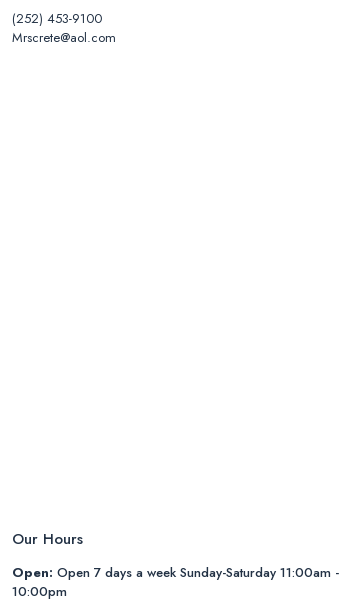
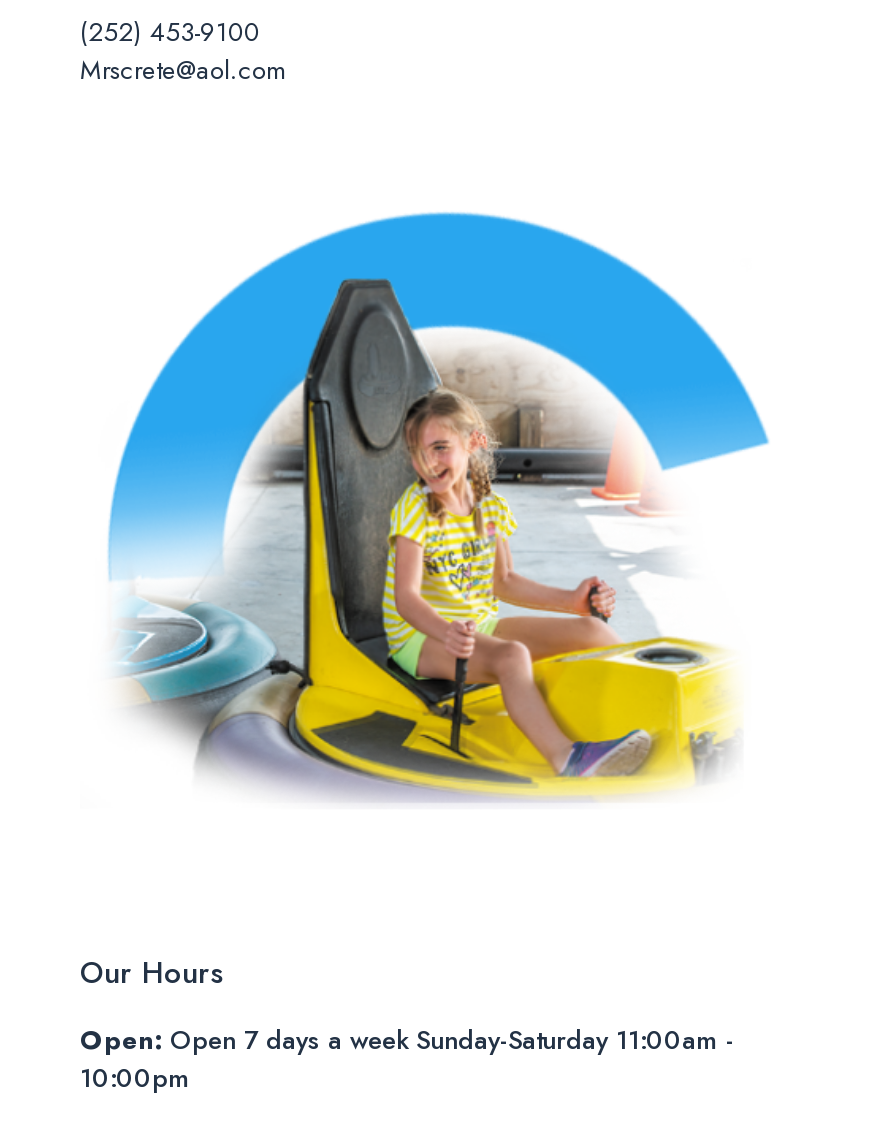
none -> [108,210,770,802] [image]

